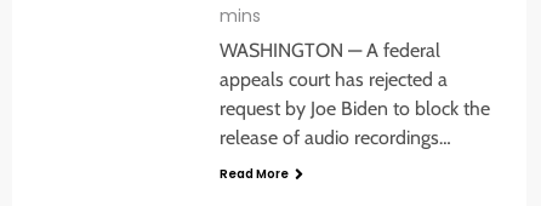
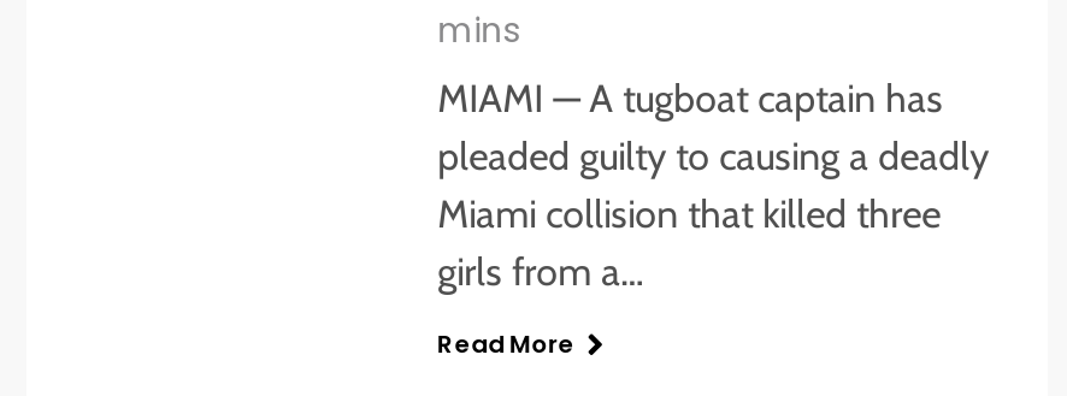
[219,38,490,149] WASHINGTON — A federal | appeals court has rejected a | request by Joe Biden to block the | release of audio recordings… -> [437,76,989,295] MIAMI — A tugboat captain has | pleaded guilty to causing a deadly | Miami collision that killed three | girls from a…

